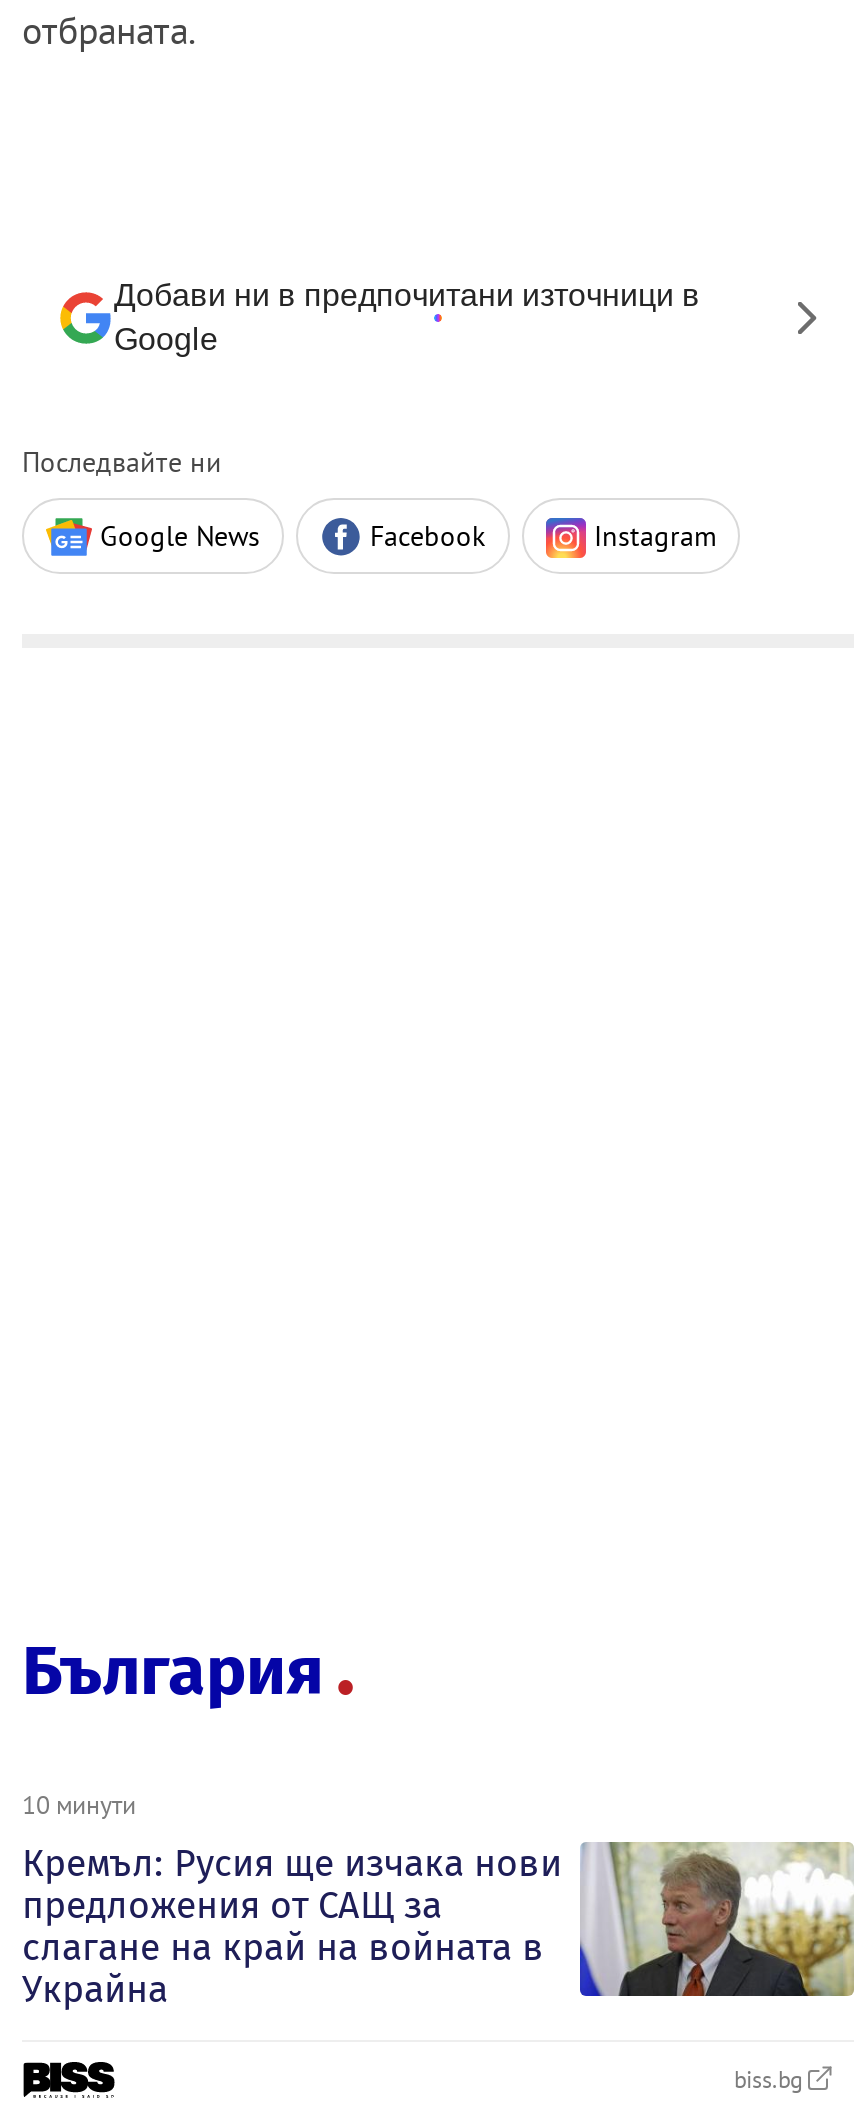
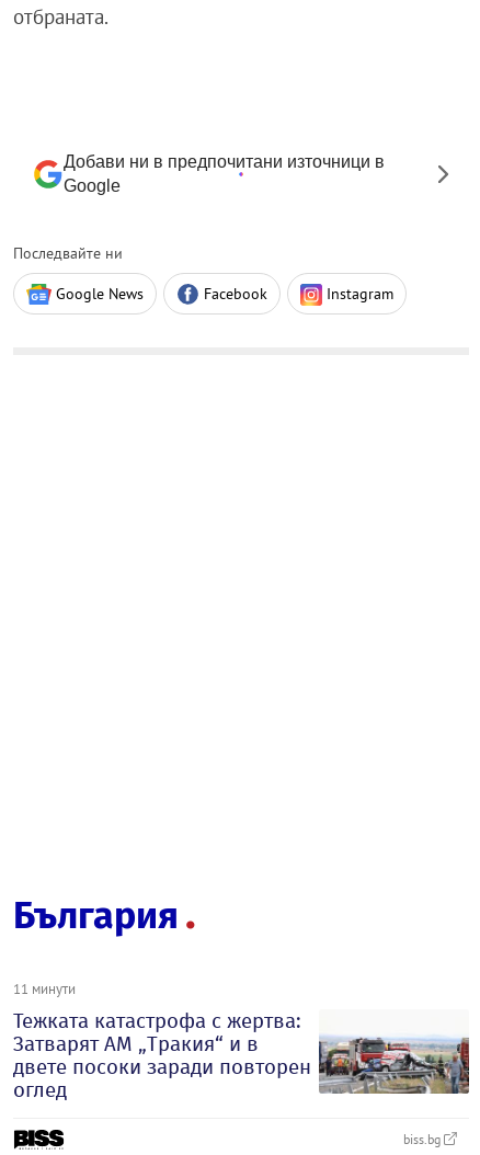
[22,1788,854,2012] [image] | 10 минути | Кремъл: Русия ще изчака нови | предложения от САЩ за | слагане на край на войната в | Украйна -> [13,980,470,1102] [image] | 11 минути | Тежката катастрофа с жертва: | Затварят АМ „Тракия“ и в | двете посоки заради повторен | оглед

